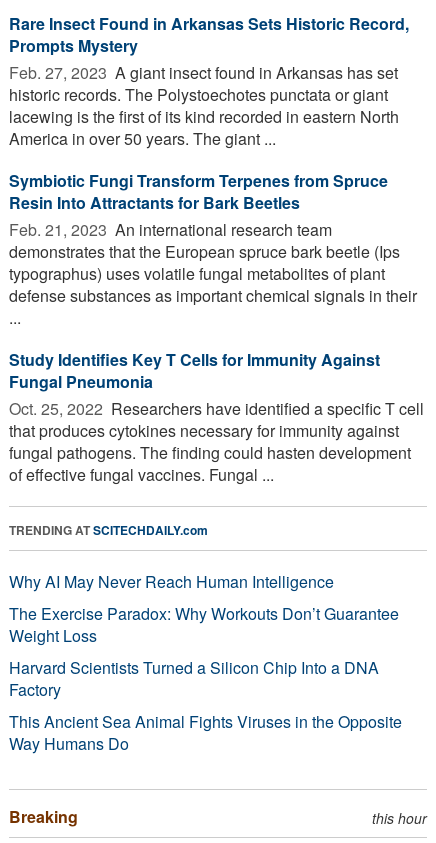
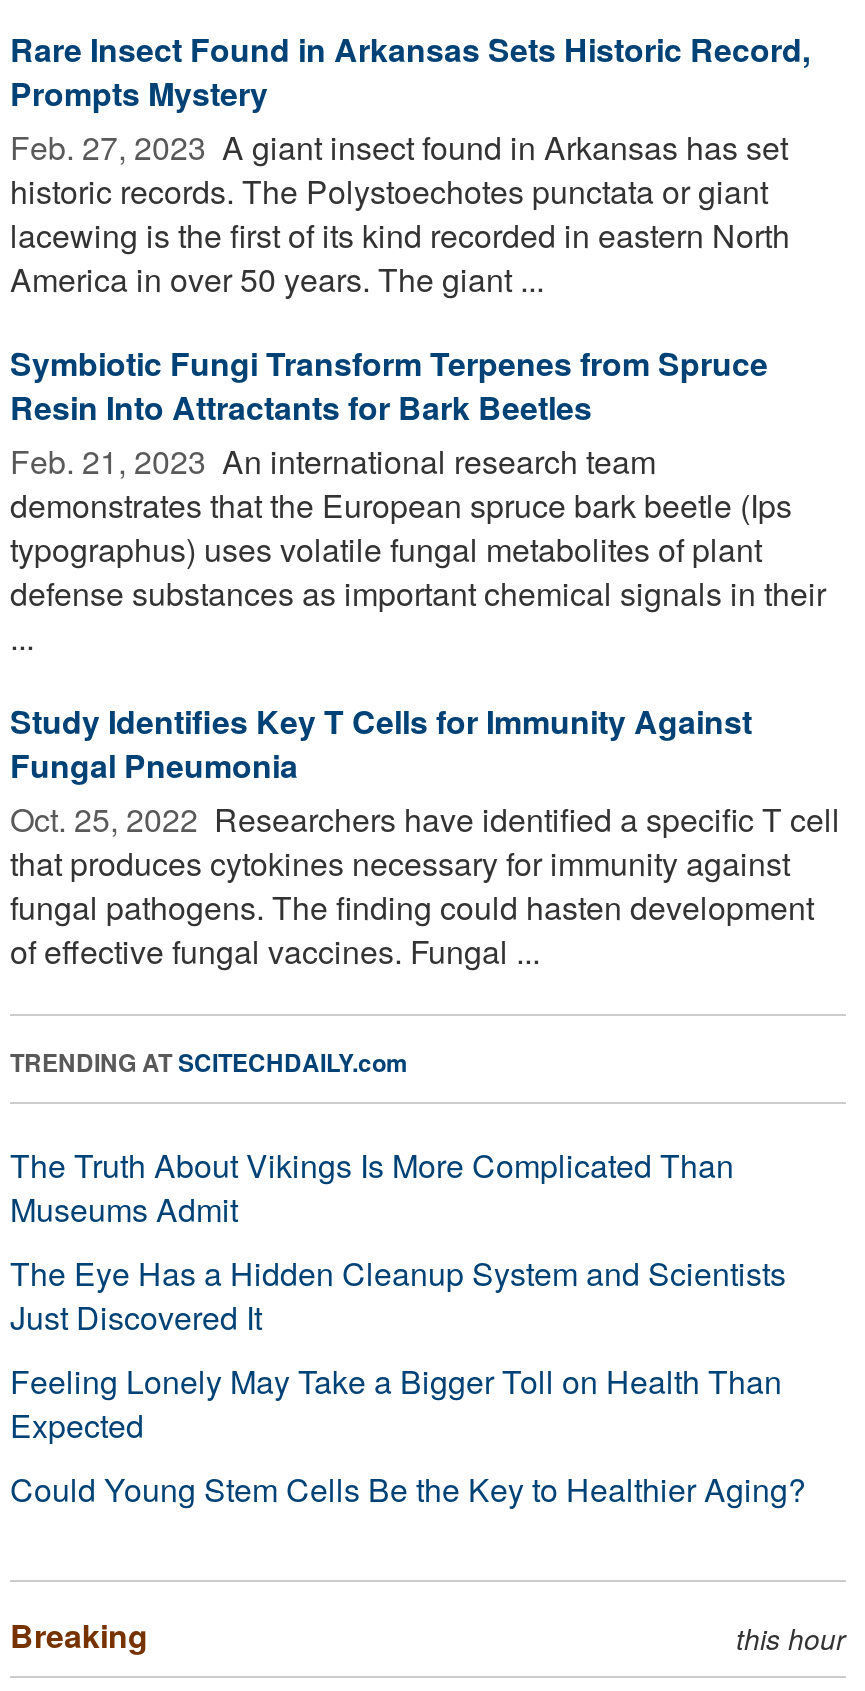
[9,570,402,755] Why AI May Never Reach Human Intelligence | The Exercise Paradox: Why Workouts Don’t Guarantee | Weight Loss | Harvard Scientists Turned a Silicon Chip Into a DNA | Factory | This Ancient Sea Animal Fights Viruses in the Opposite | Way Humans Do -> [10,1142,806,1512] The Truth About Vikings Is More Complicated Than | Museums Admit | The Eye Has a Hidden Cleanup System and Scientists | Just Discovered It | Feeling Lonely May Take a Bigger Toll on Health Than | Expected | Could Young Stem Cells Be the Key to Healthier Aging?

